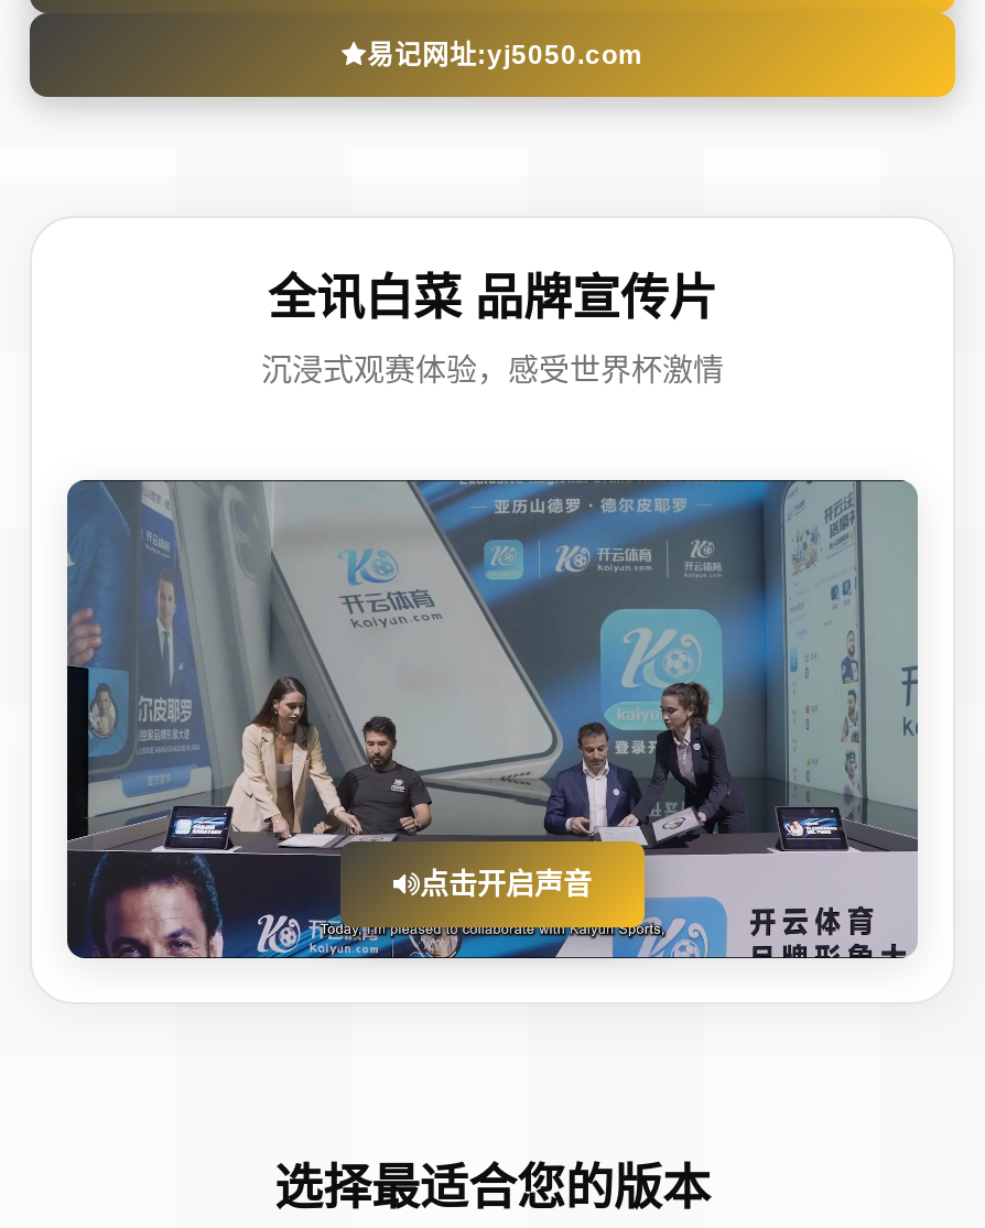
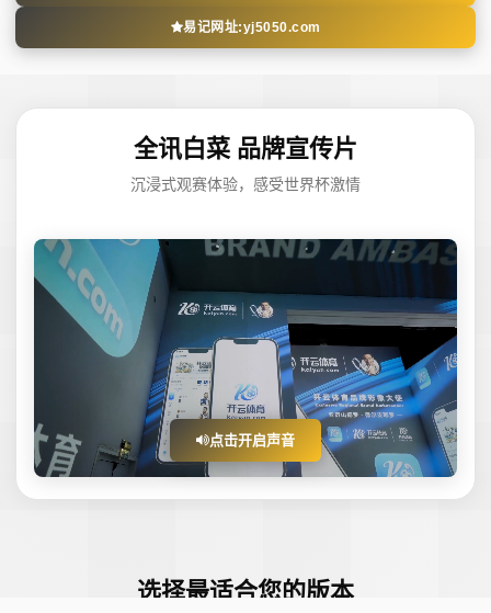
[67,478,920,960] [image] -> [34,239,458,478] [image]

